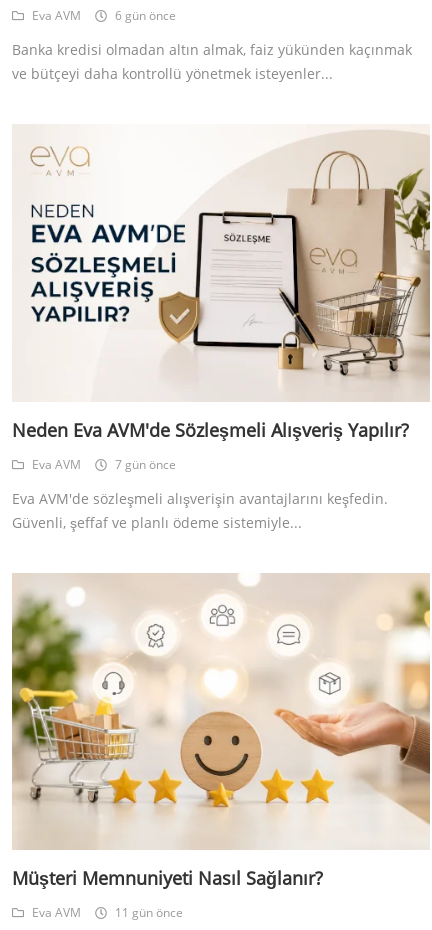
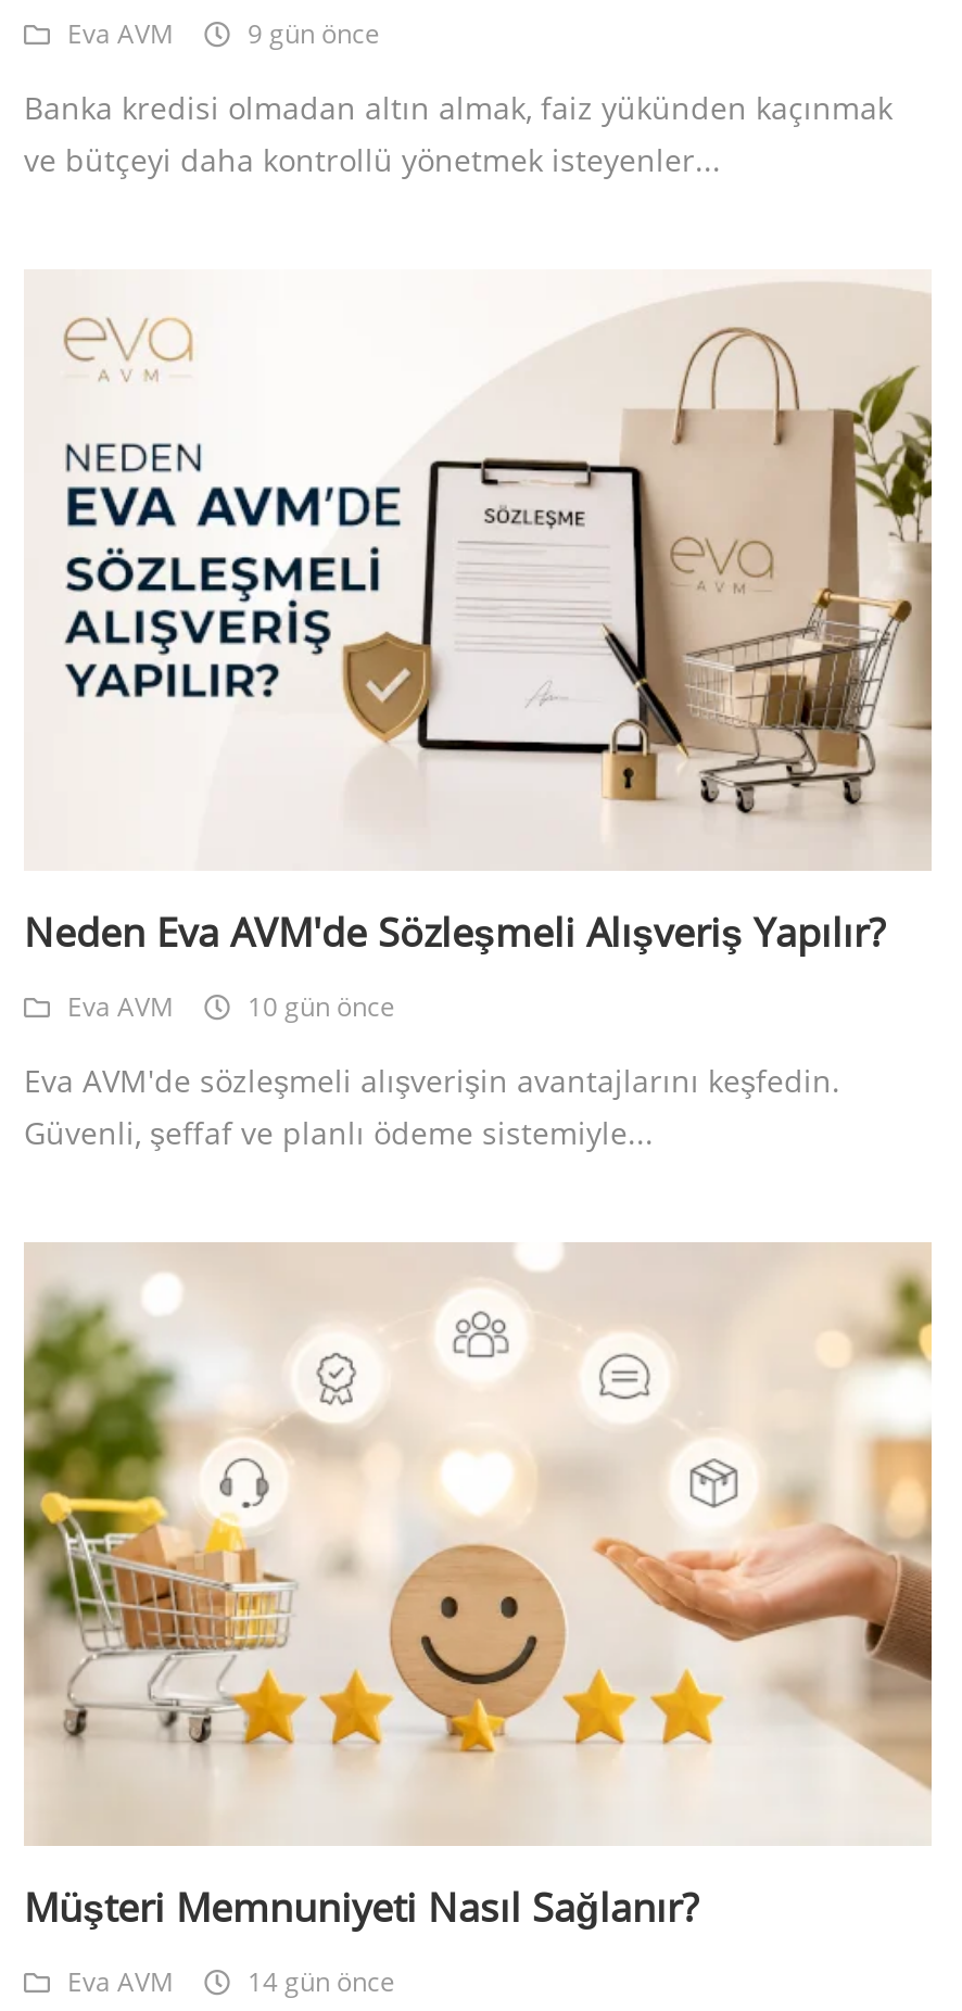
[32,7,176,24] Eva AVM 6 gün önce -> [67,14,380,51] Eva AVM 9 gün önce
[32,456,176,473] Eva AVM 7 gün önce -> [67,988,395,1025] Eva AVM 10 gün önce
[32,904,183,921] Eva AVM 11 gün önce -> [67,1963,395,1999] Eva AVM 14 gün önce

